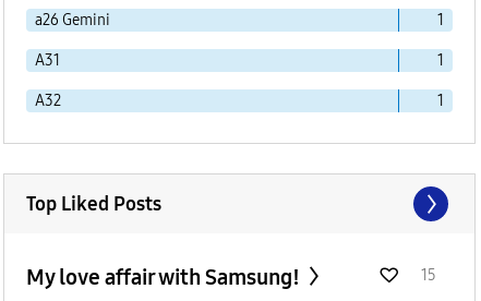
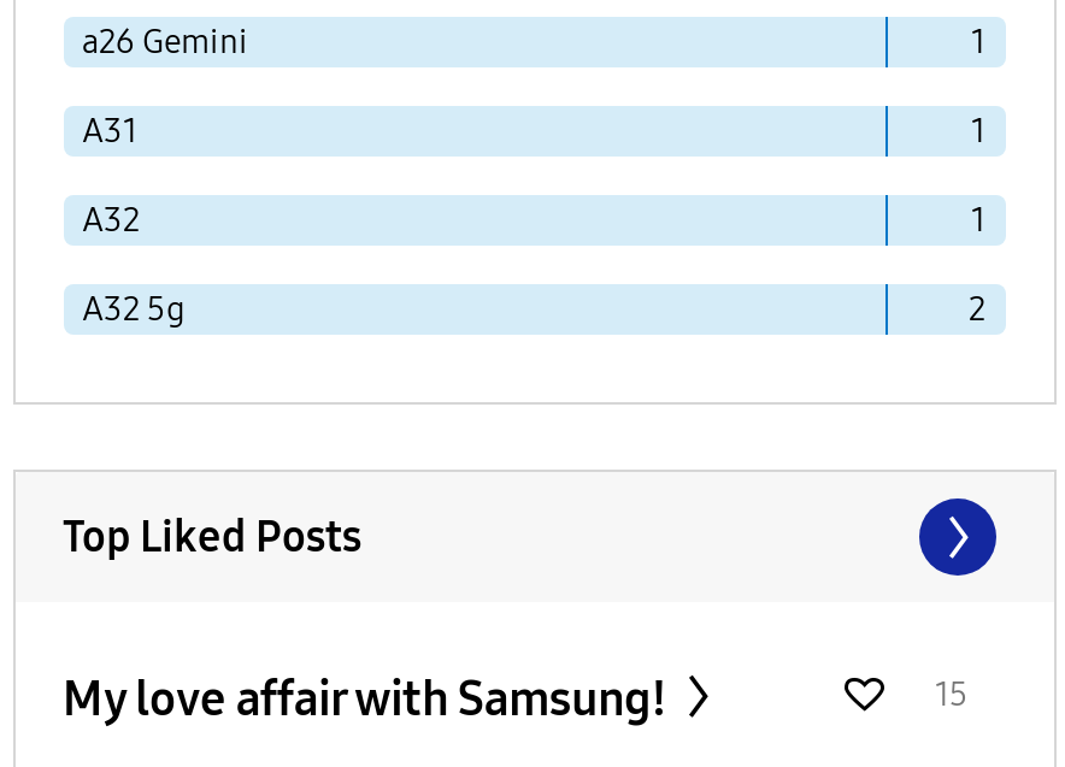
none -> [82,289,985,330] A32 5g | 2

